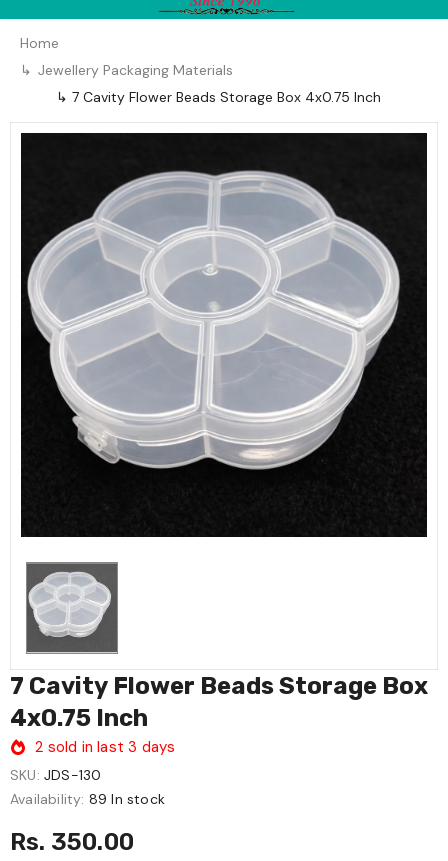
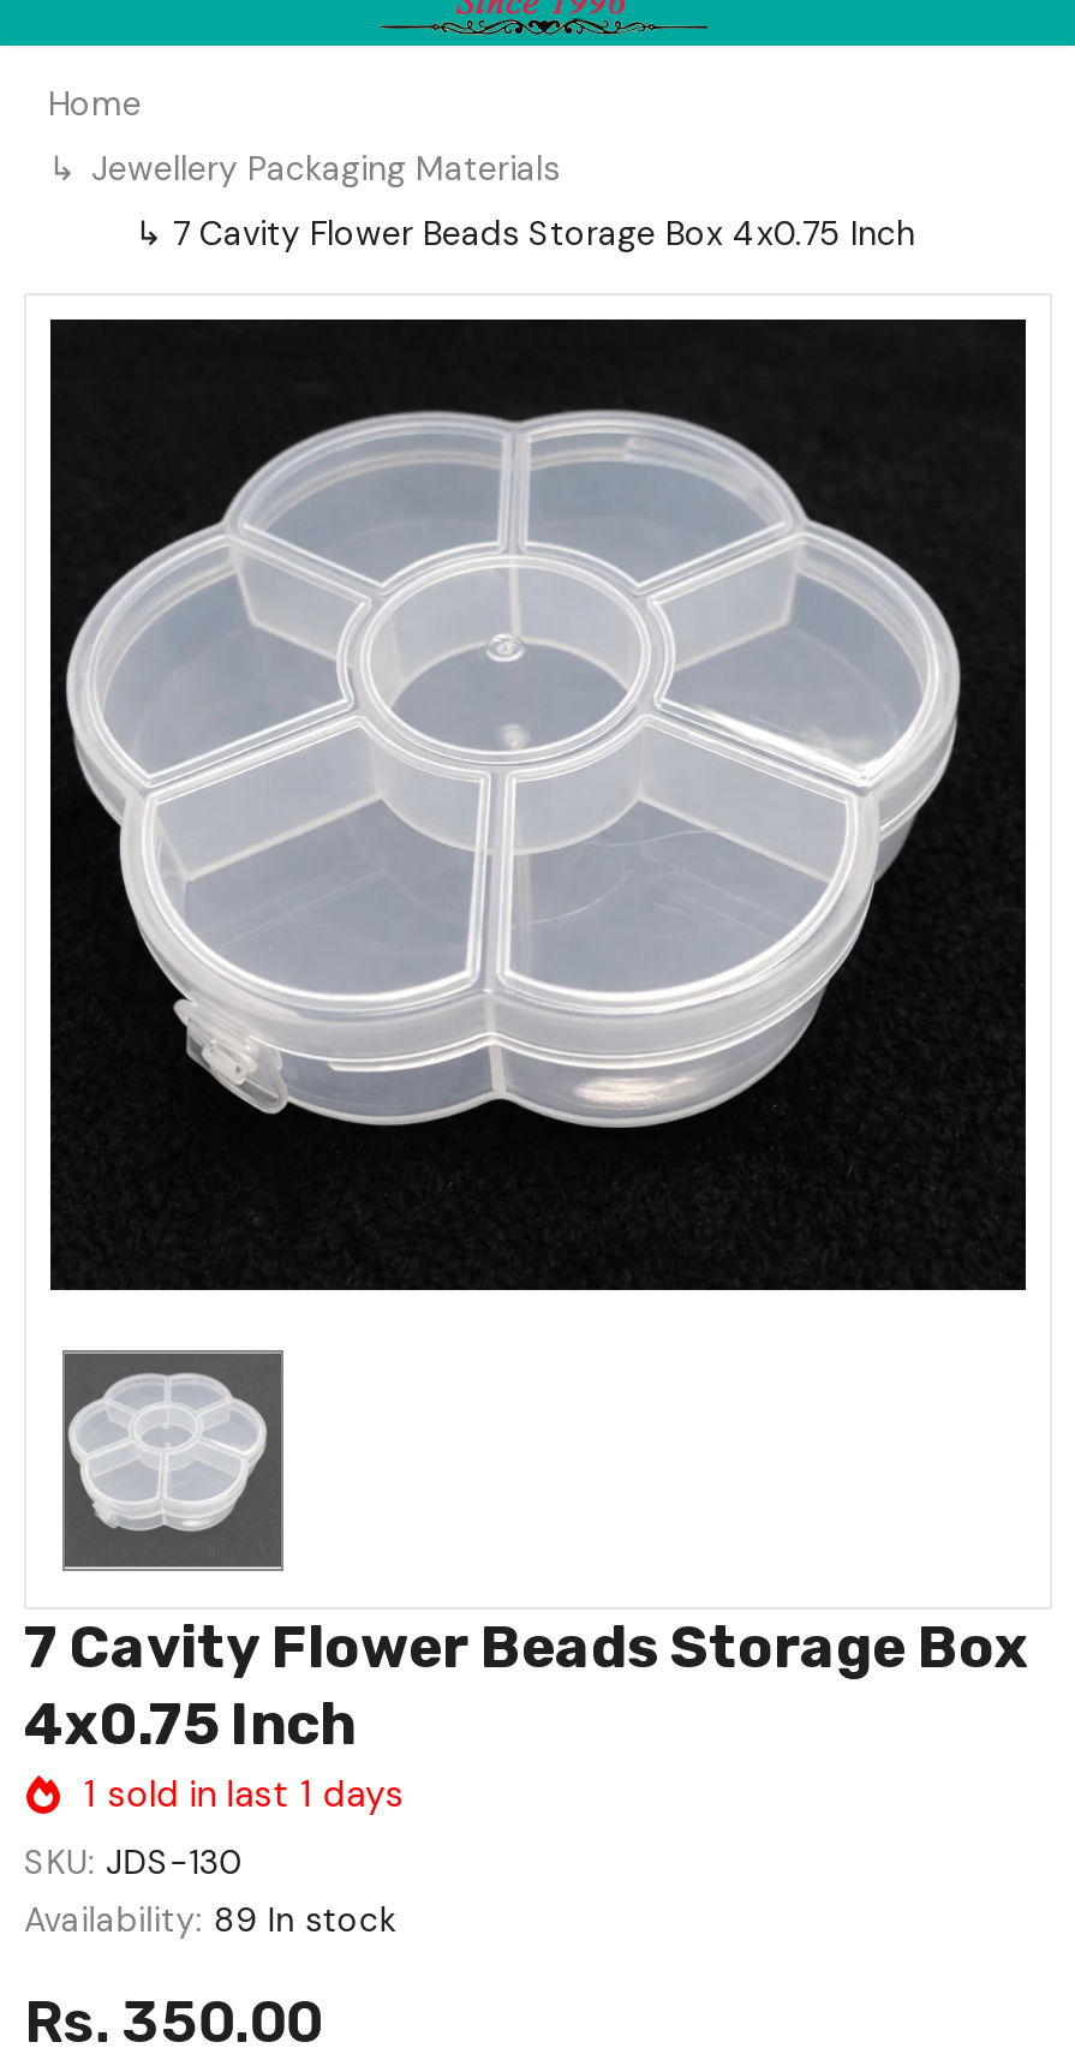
[35,737,175,757] 2 sold in last 3 days -> [85,1770,405,1818] 1 sold in last 1 days

